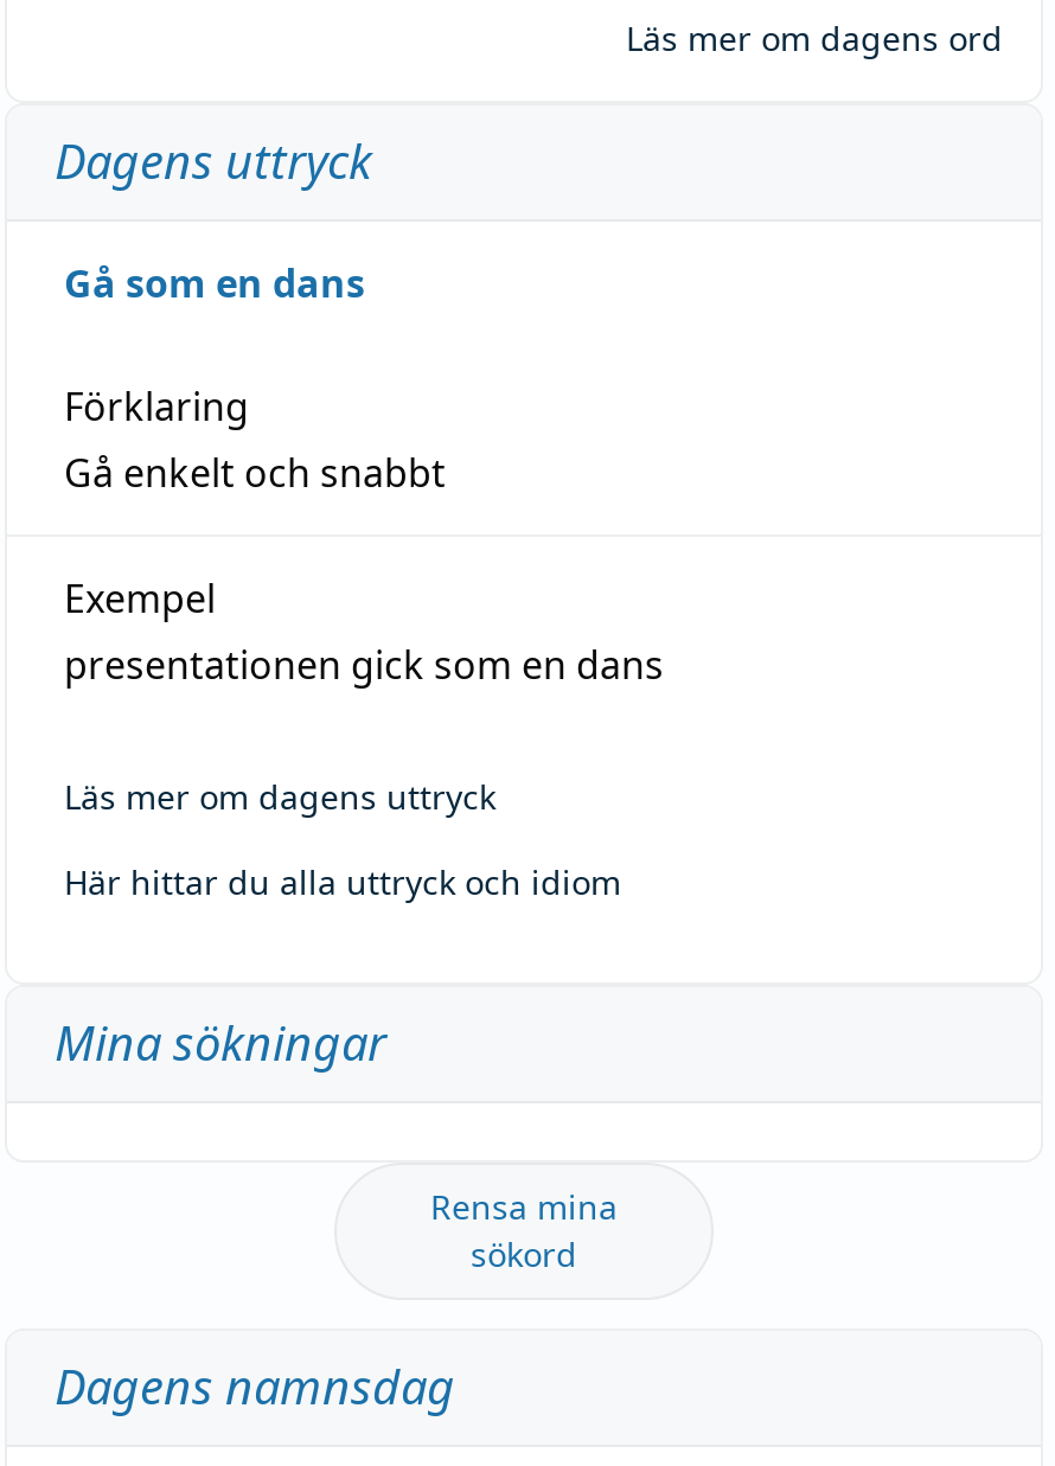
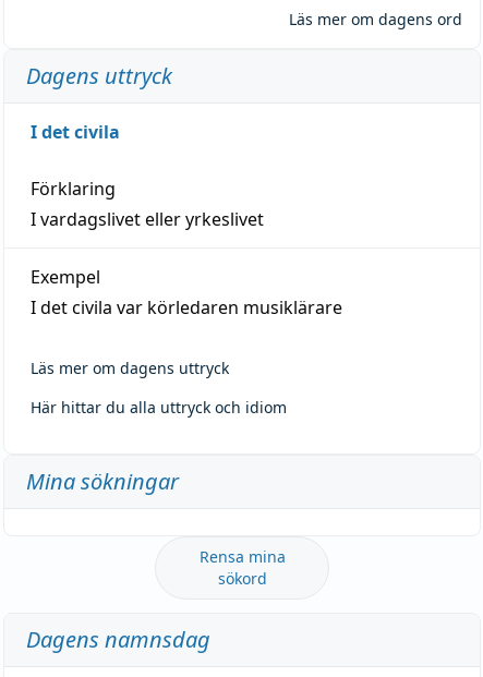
[64,256,365,309] Gå som en dans -> [31,120,120,144] I det civila
[64,446,446,498] Gå enkelt och snabbt -> [31,207,264,231] I vardagslivet eller yrkeslivet
[64,638,664,690] presentationen gick som en dans -> [31,295,342,319] I det civila var körledaren musiklärare

